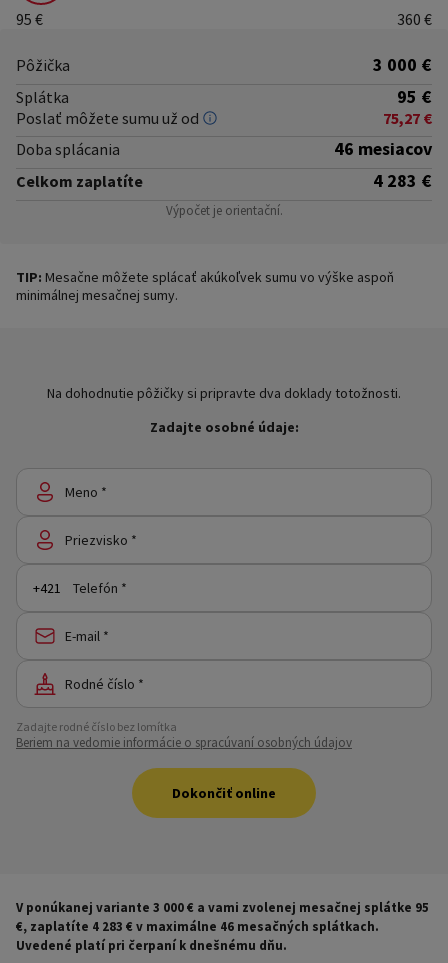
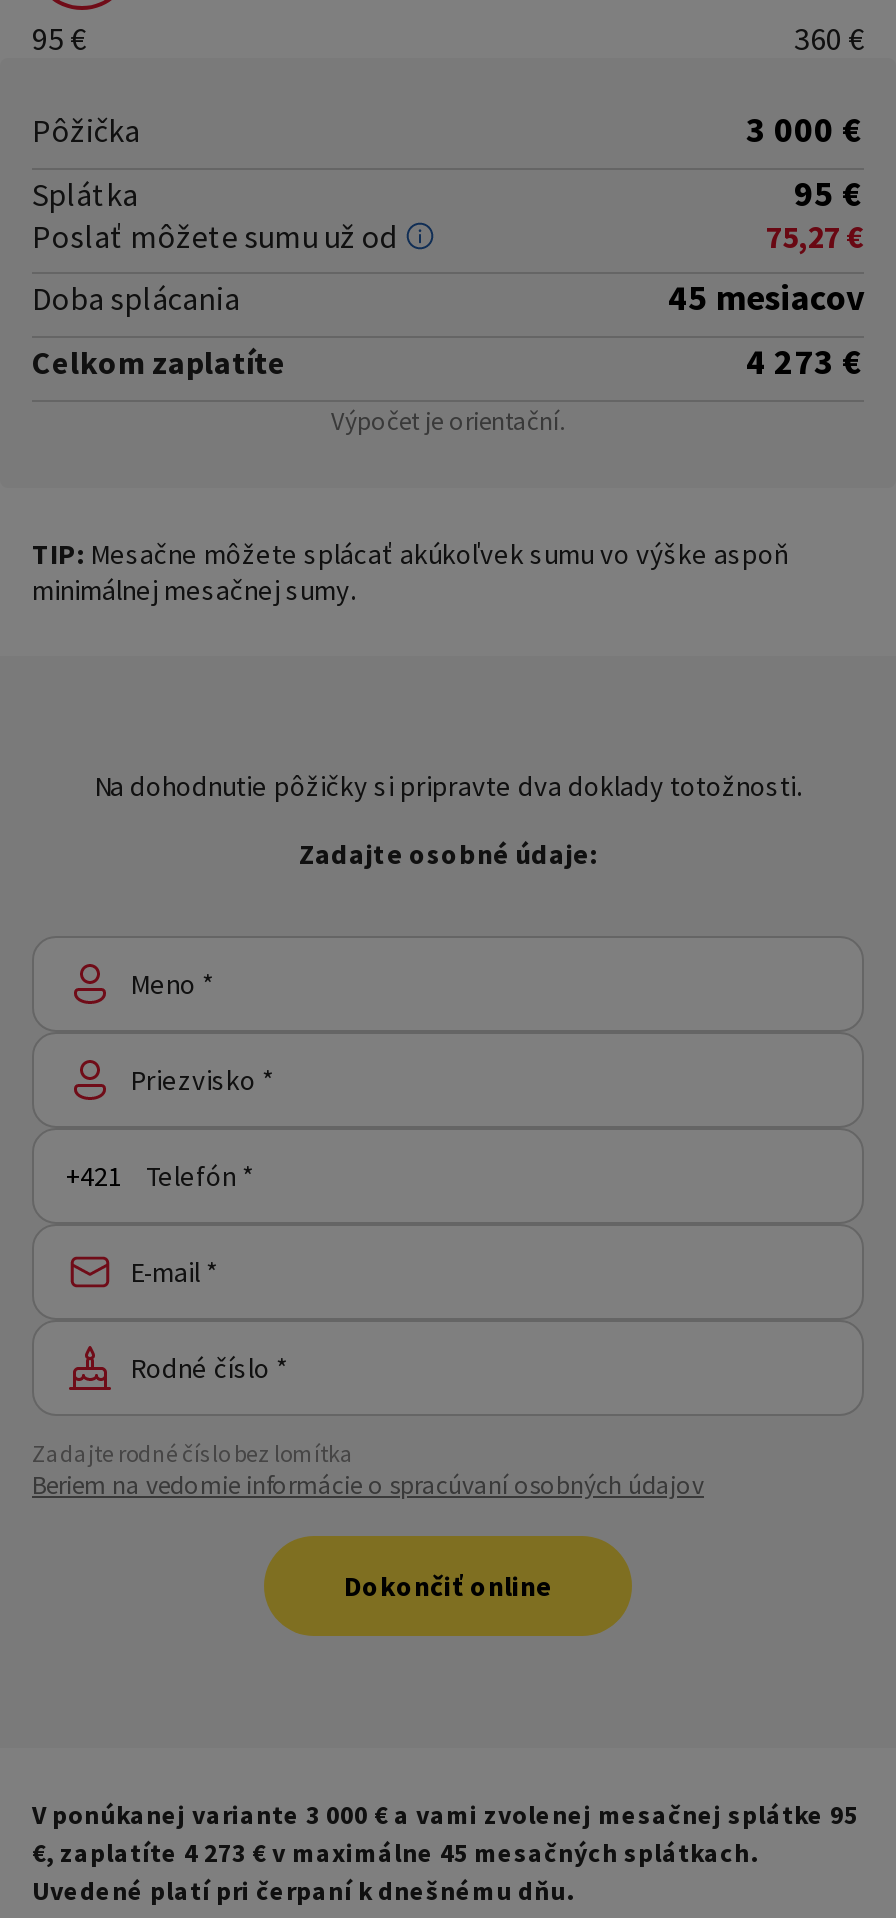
[334,137,432,160] 46 mesiacov -> [668,274,864,320] 45 mesiacov
[373,169,432,192] 4 283 € -> [746,338,864,384] 4 273 €
[16,918,379,935] €, zaplatíte 4 283 € v maximálne 46 mesačných splátkach. -> [32,1836,758,1870] €, zaplatíte 4 273 € v maximálne 45 mesačných splátkach.

